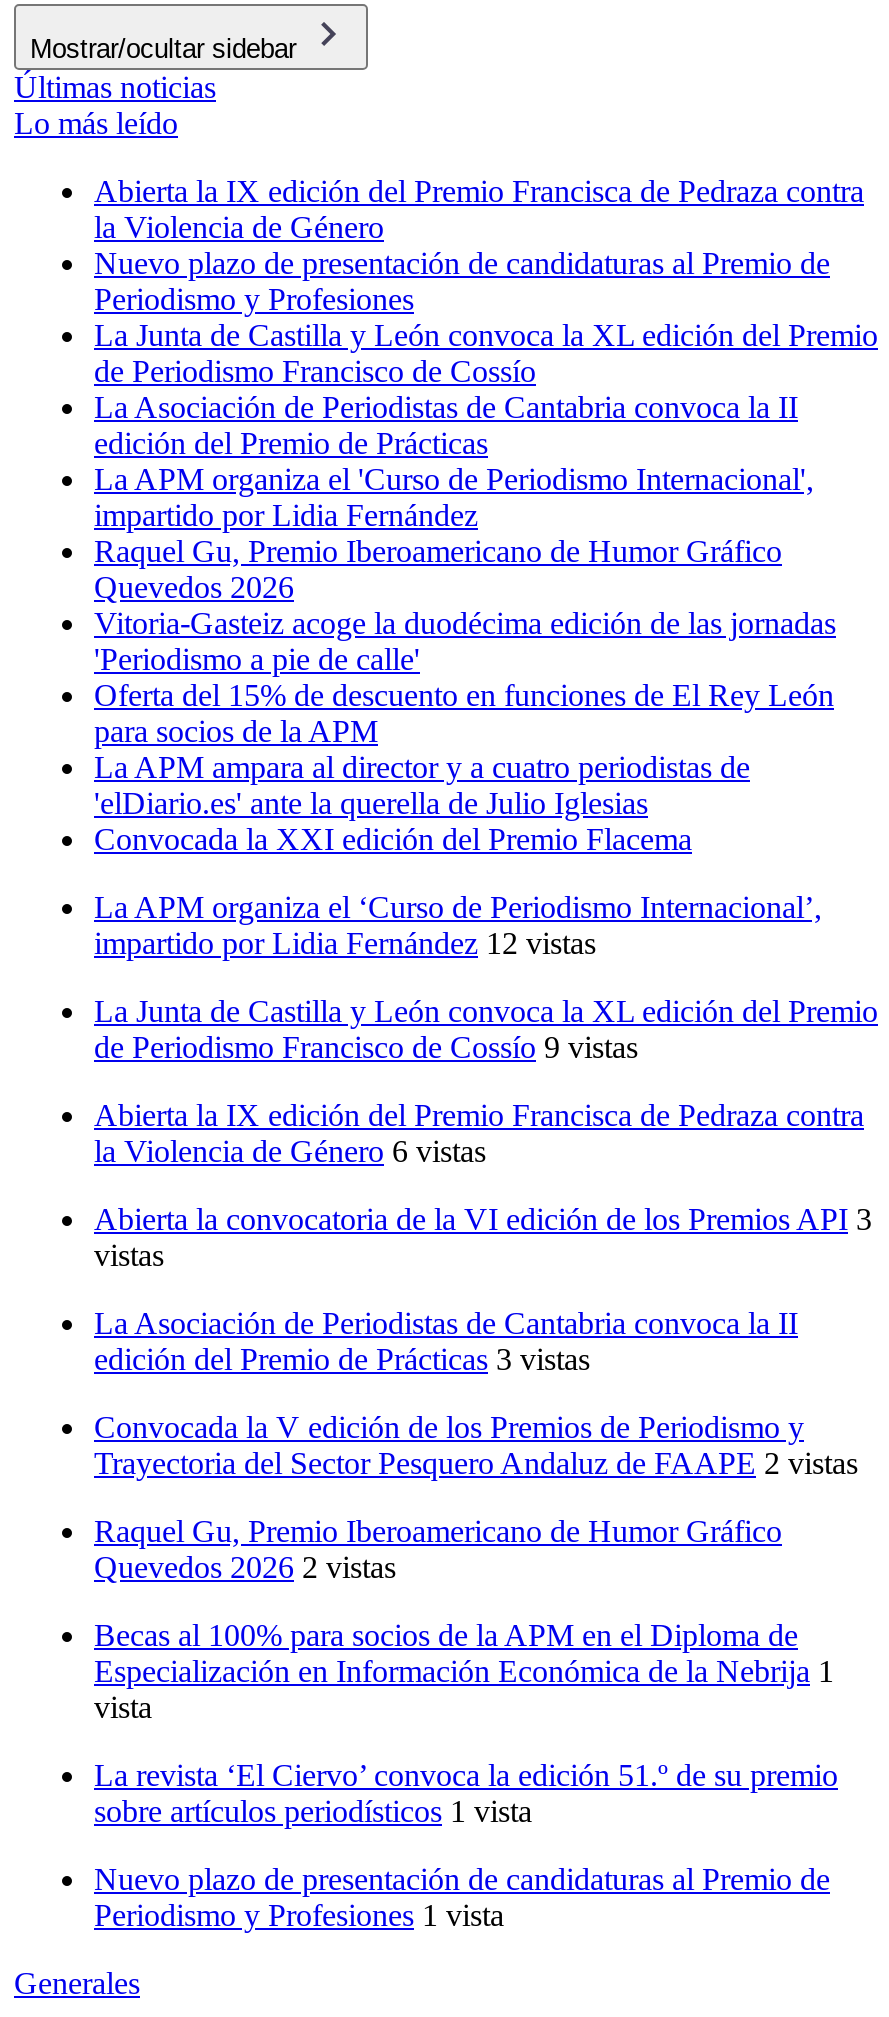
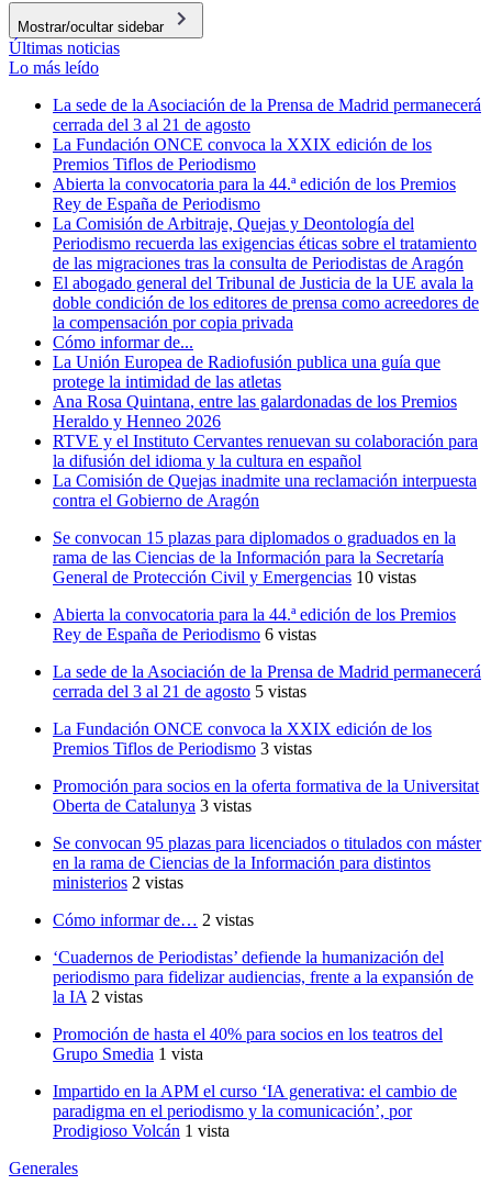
[94,174,878,856] Abierta la IX edición del Premio Francisca de Pedraza contra | la Violencia de Género | Nuevo plazo de presentación de candidaturas al Premio de | Periodismo y Profesiones | La Junta de Castilla y León convoca la XL edición del Premio | de Periodismo Francisco de Cossío | La Asociación de Periodistas de Cantabria convoca la II | edición del Premio de Prácticas | La APM organiza el 'Curso de Periodismo Internacional', | impartido por Lidia Fernández | Raquel Gu, Premio Iberoamericano de Humor Gráfico | Quevedos 2026 | Vitoria-Gasteiz acoge la duodécima edición de las jornadas | 'Periodismo a pie de calle' | Oferta del 15% de descuento en funciones de El Rey León | para socios de la APM | La APM ampara al director y a cuatro periodistas de | 'elDiario.es' ante la querella de Julio Iglesias | Convocada la XXI edición del Premio Flacema -> [53,96,481,510] La sede de la Asociación de la Prensa de Madrid permanecerá | cerrada del 3 al 21 de agosto | La Fundación ONCE convoca la XXIX edición de los | Premios Tiflos de Periodismo | Abierta la convocatoria para la 44.ª edición de los Premios | Rey de España de Periodismo | La Comisión de Arbitraje, Quejas y Deontología del | Periodismo recuerda las exigencias éticas sobre el tratamiento | de las migraciones tras la consulta de Periodistas de Aragón | El abogado general del Tribunal de Justicia de la UE avala la | doble condición de los editores de prensa como acreedores de | la compensación por copia privada | Cómo informar de... | La Unión Europea de Radiofusión publica una guía que | protege la intimidad de las atletas | Ana Rosa Quintana, entre las galardonadas de los Premios | Heraldo y Henneo 2026 | RTVE y el Instituto Cervantes renuevan su colaboración para | la difusión del idioma y la cultura en español | La Comisión de Quejas inadmite una reclamación interpuesta | contra el Gobierno de Aragón
[94,890,822,960] La APM organiza el ‘Curso de Periodismo Internacional’, | impartido por Lidia Fernández 12 vistas -> [53,528,456,586] Se convocan 15 plazas para diplomados o graduados en la | rama de las Ciencias de la Información para la Secretaría | General de Protección Civil y Emergencias 10 vistas
[94,994,878,1064] La Junta de Castilla y León convoca la XL edición del Premio | de Periodismo Francisco de Cossío 9 vistas -> [53,605,456,644] Abierta la convocatoria para la 44.ª edición de los Premios | Rey de España de Periodismo 6 vistas
[94,1098,864,1168] Abierta la IX edición del Premio Francisca de Pedraza contra | la Violencia de Género 6 vistas -> [53,662,481,701] La sede de la Asociación de la Prensa de Madrid permanecerá | cerrada del 3 al 21 de agosto 5 vistas
[94,1202,872,1272] Abierta la convocatoria de la VI edición de los Premios API 3 | vistas -> [53,719,432,758] La Fundación ONCE convoca la XXIX edición de los | Premios Tiflos de Periodismo 3 vistas
[94,1306,798,1376] La Asociación de Periodistas de Cantabria convoca la II | edición del Premio de Prácticas 3 vistas -> [53,776,479,815] Promoción para socios en la oferta formativa de la Universitat | Oberta de Catalunya 3 vistas
[94,1410,858,1480] Convocada la V edición de los Premios de Periodismo y | Trayectoria del Sector Pesquero Andaluz de FAAPE 2 vistas -> [53,834,481,892] Se convocan 95 plazas para licenciados o titulados con máster | en la rama de Ciencias de la Información para distintos | ministerios 2 vistas
[94,1514,782,1584] Raquel Gu, Premio Iberoamericano de Humor Gráfico | Quevedos 2026 2 vistas -> [53,910,254,929] Cómo informar de… 2 vistas
[94,1618,834,1724] Becas al 100% para socios de la APM en el Diploma de | Especialización en Información Económica de la Nebrija 1 | vista -> [53,948,473,1006] ‘Cuadernos de Periodistas’ defiende la humanización del | periodismo para fidelizar audiencias, frente a la expansión de | la IA 2 vistas
[94,1758,838,1828] La revista ‘El Ciervo’ convoca la edición 51.º de su premio | sobre artículos periodísticos 1 vista -> [53,1025,443,1063] Promoción de hasta el 40% para socios en los teatros del | Grupo Smedia 1 vista
[94,1862,830,1932] Nuevo plazo de presentación de candidaturas al Premio de | Periodismo y Profesiones 1 vista -> [53,1082,457,1140] Impartido en la APM el curso ‘IA generativa: el cambio de | paradigma en el periodismo y la comunicación’, por | Prodigioso Volcán 1 vista

